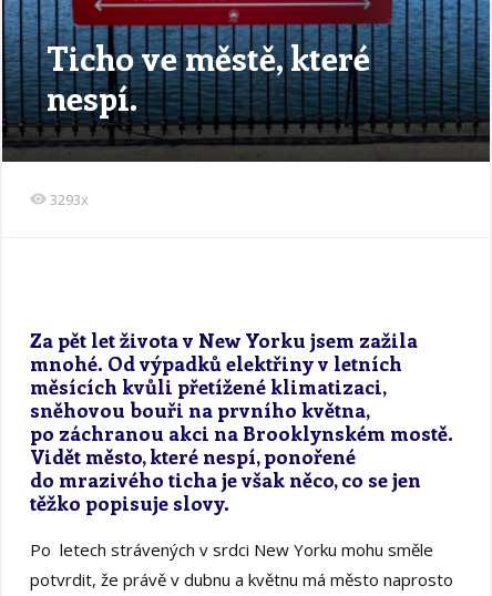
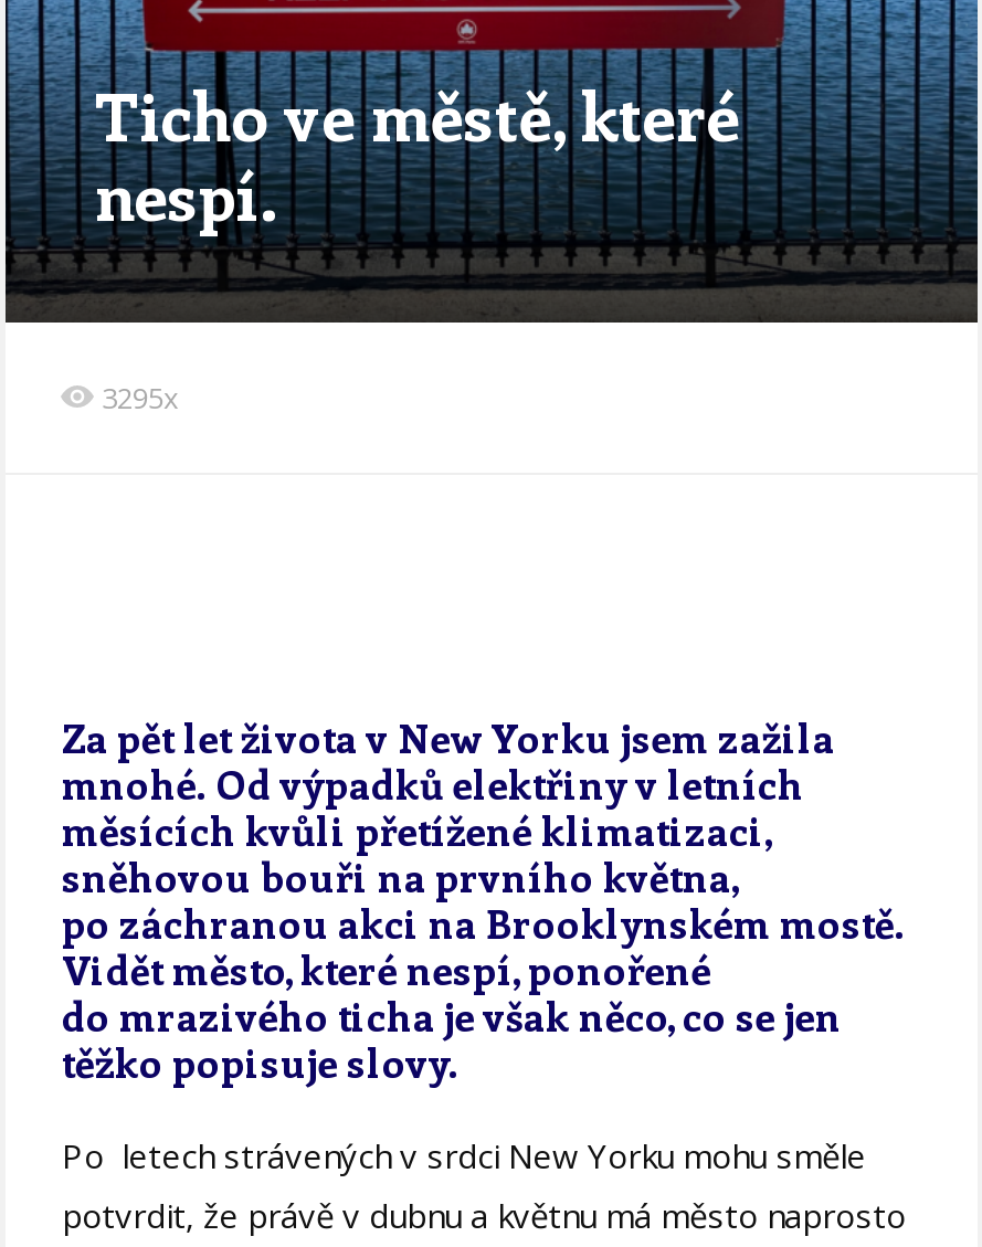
[50,189,89,209] 3293x -> [102,377,179,417] 3295x

